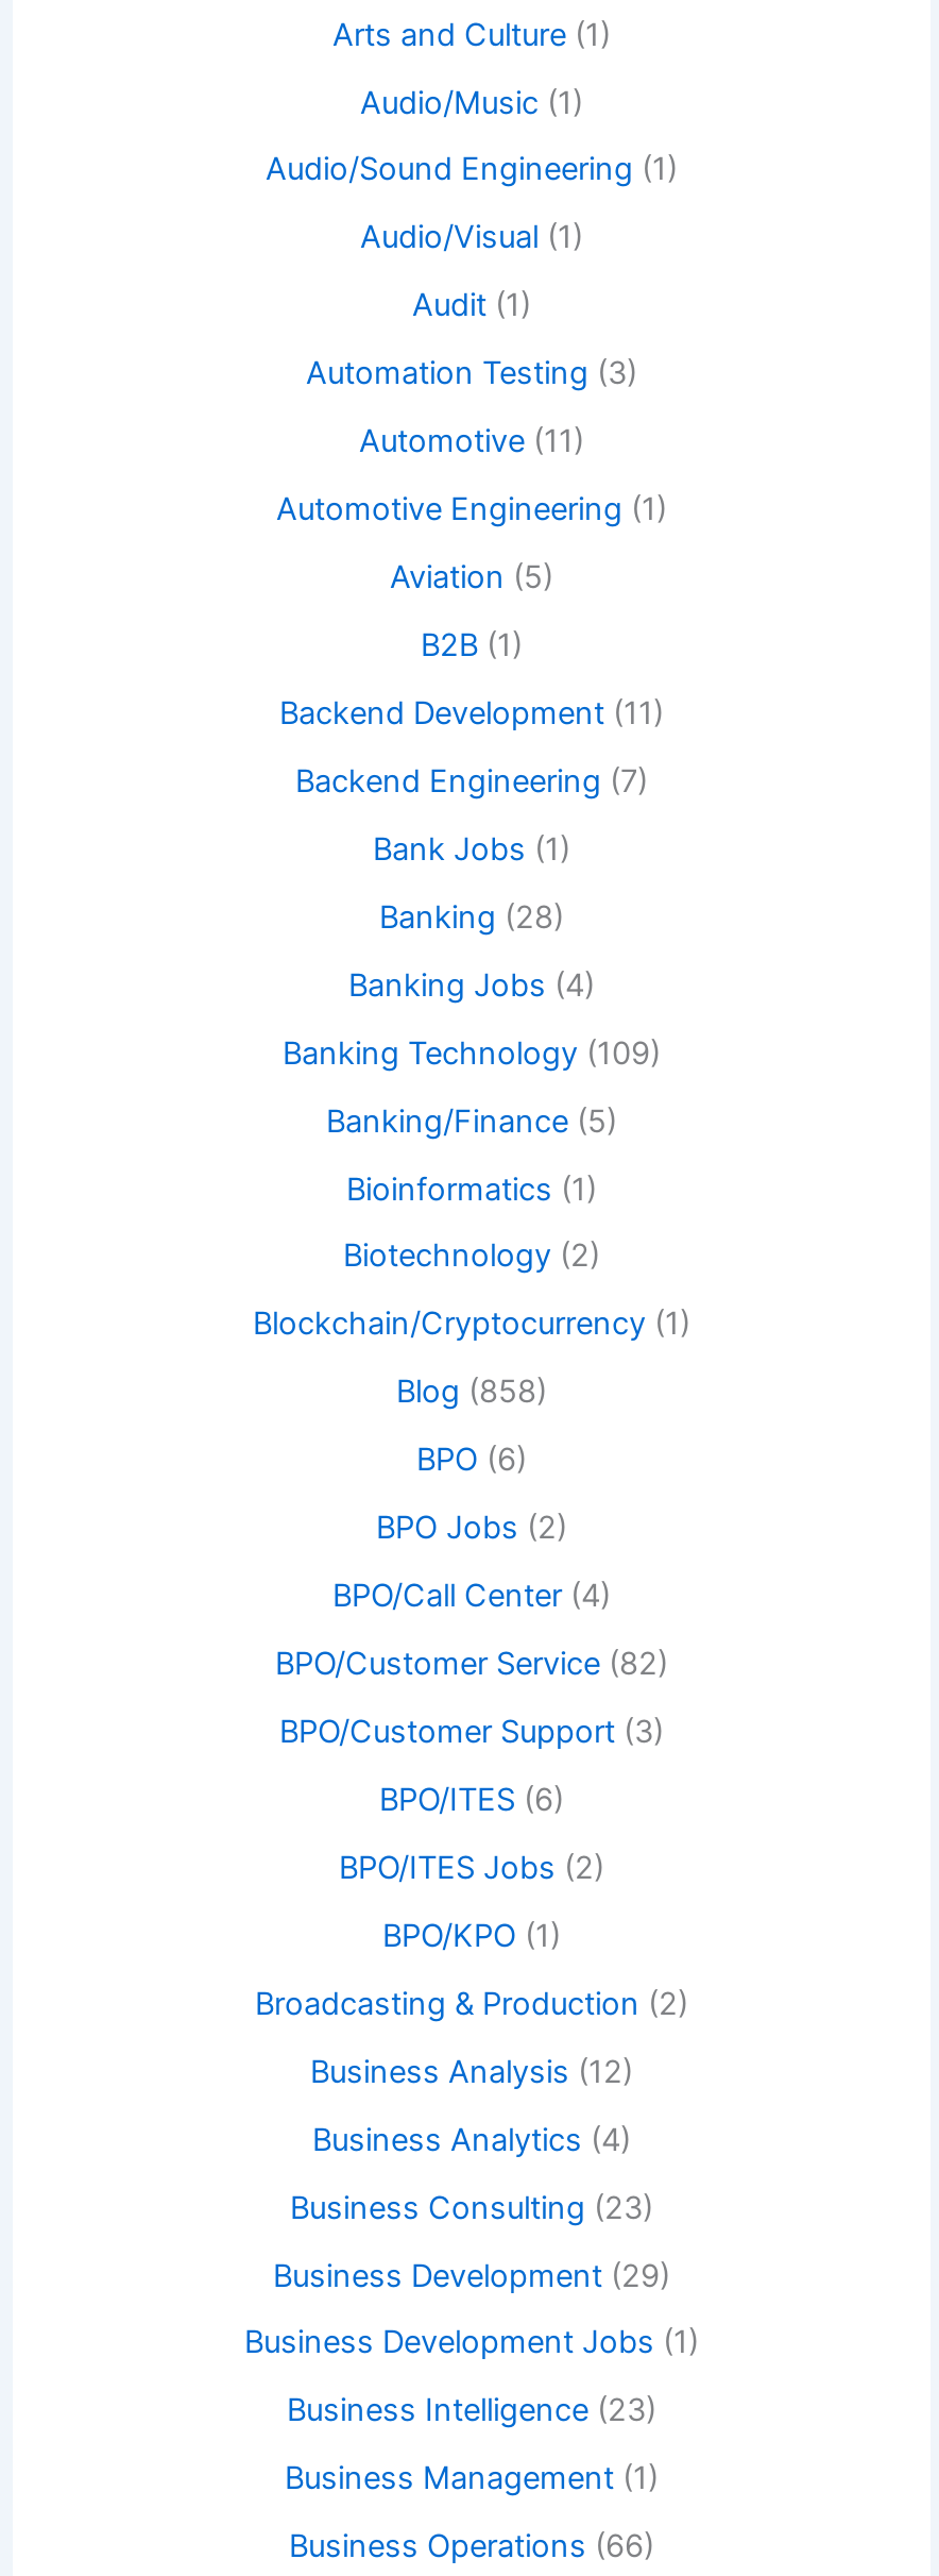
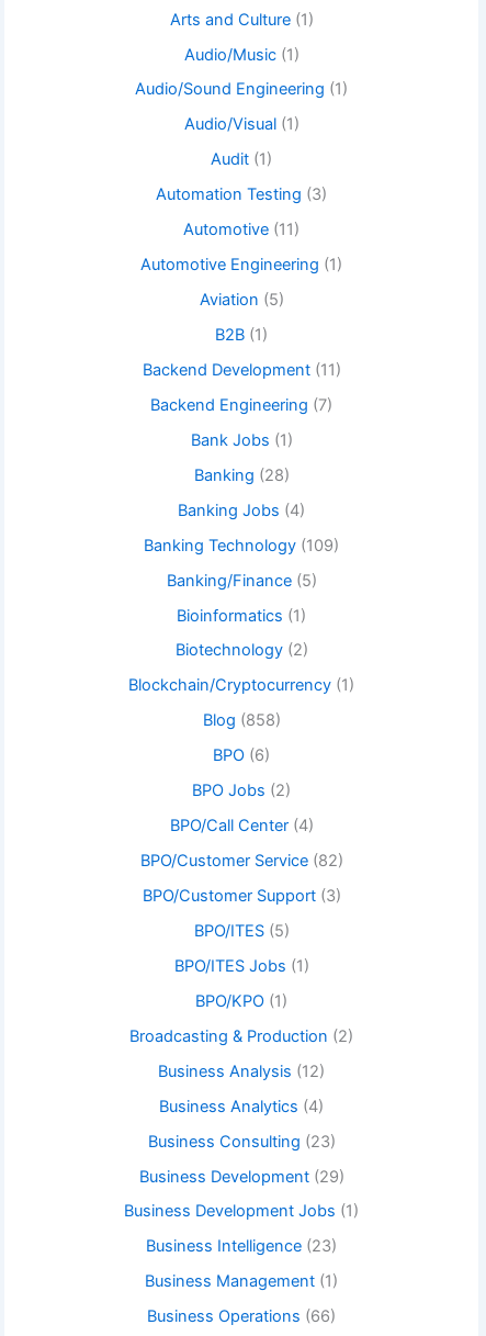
[379,1781,564,1819] BPO/ITES (6) -> [194,921,289,941] BPO/ITES (5)
[339,1849,604,1887] BPO/ITES Jobs (2) -> [174,956,309,976] BPO/ITES Jobs (1)

